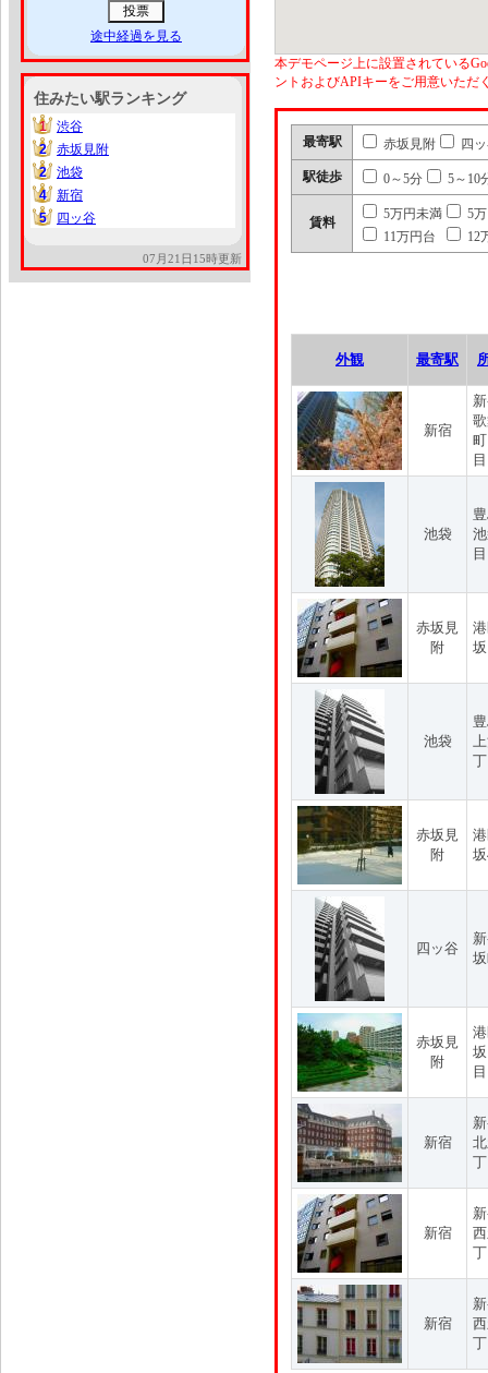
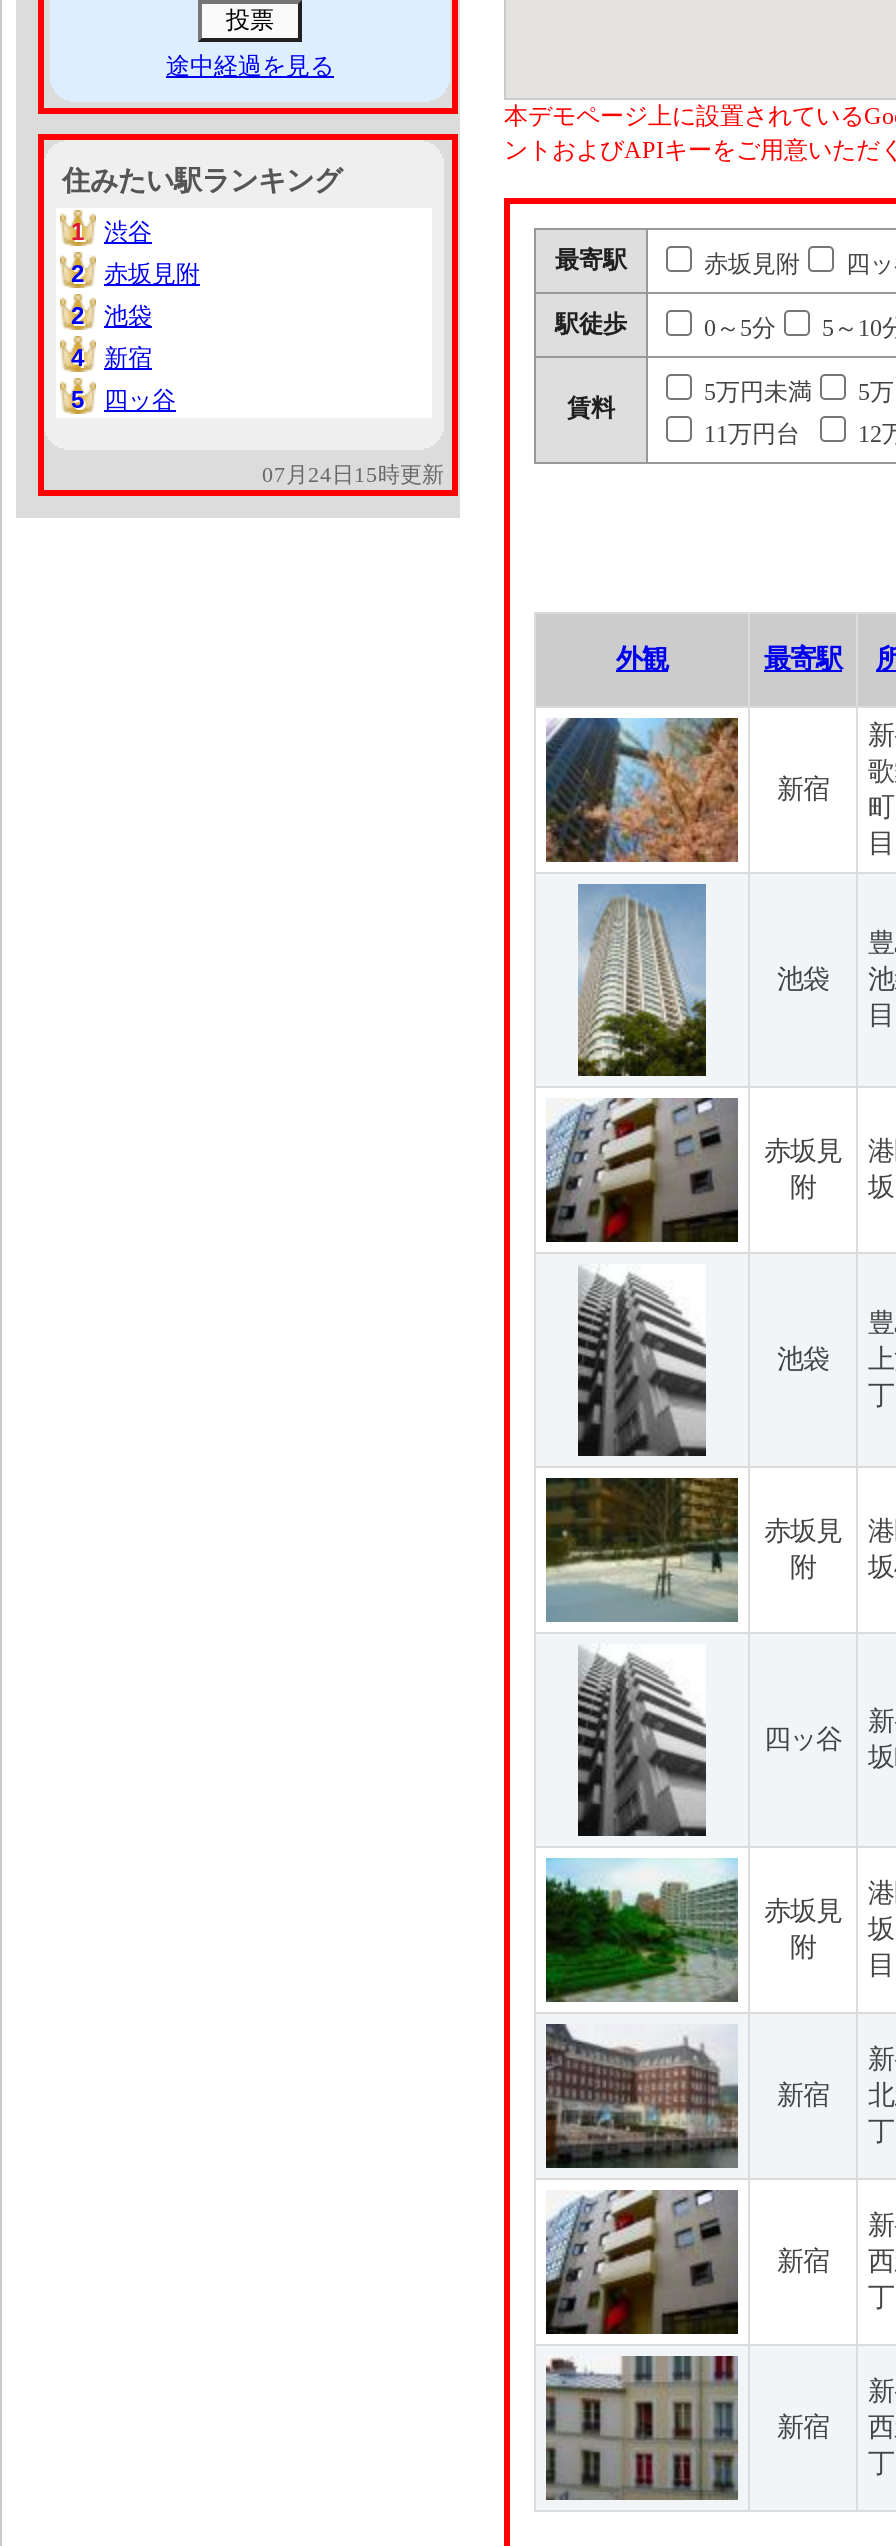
[143,252,242,265] 07月21日15時更新 -> [262,462,444,486] 07月24日15時更新

